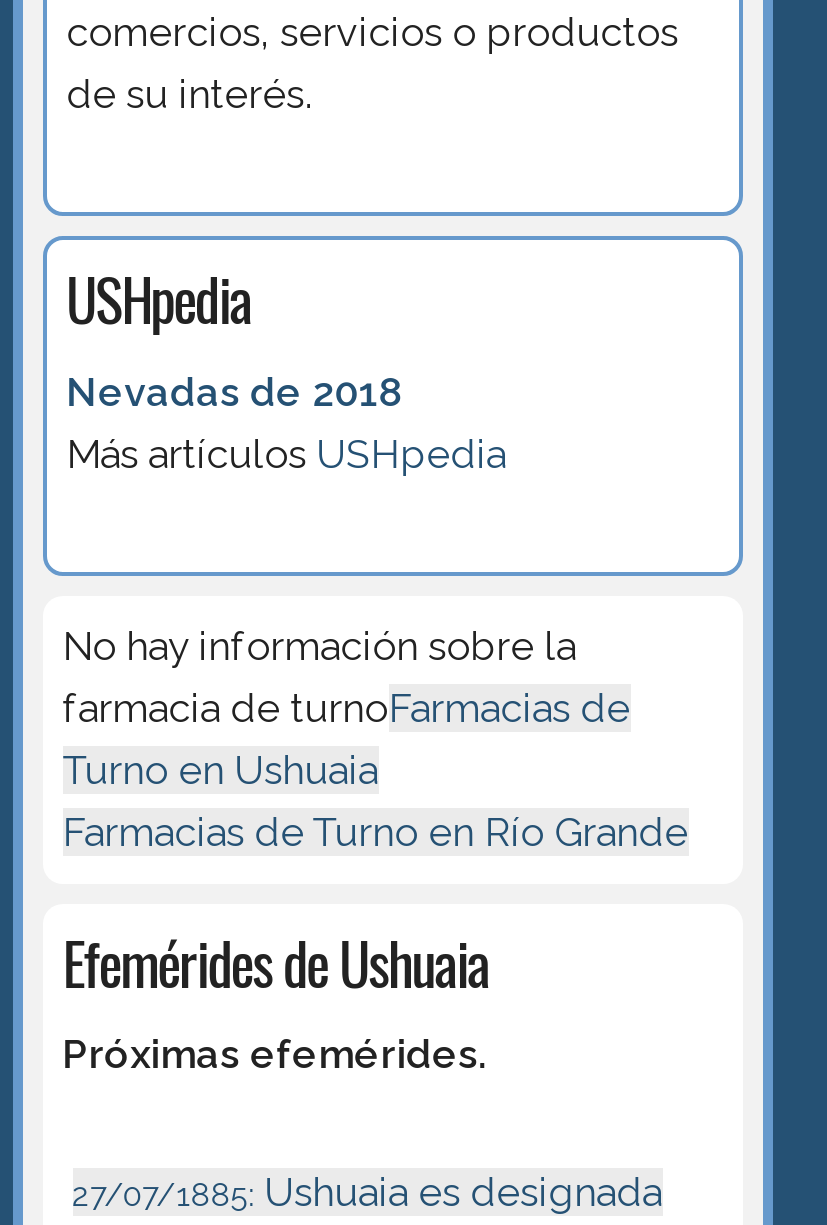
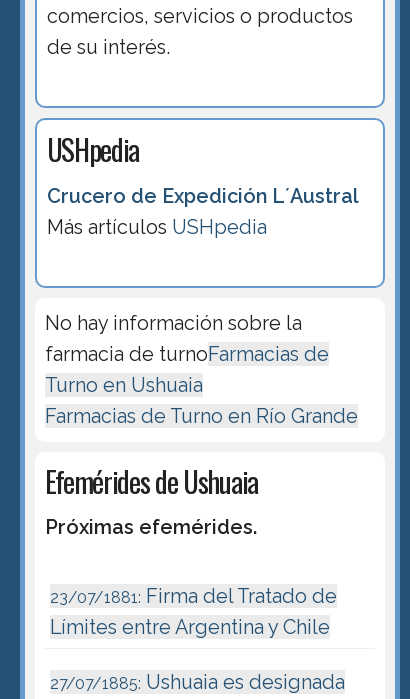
[66,367,402,415] Nevadas de 2018 -> [47,184,359,208] Crucero de Expedición L´Austral
none -> [50,584,337,639] 23/07/1881: Firma del Tratado de | Límites entre Argentina y Chile

